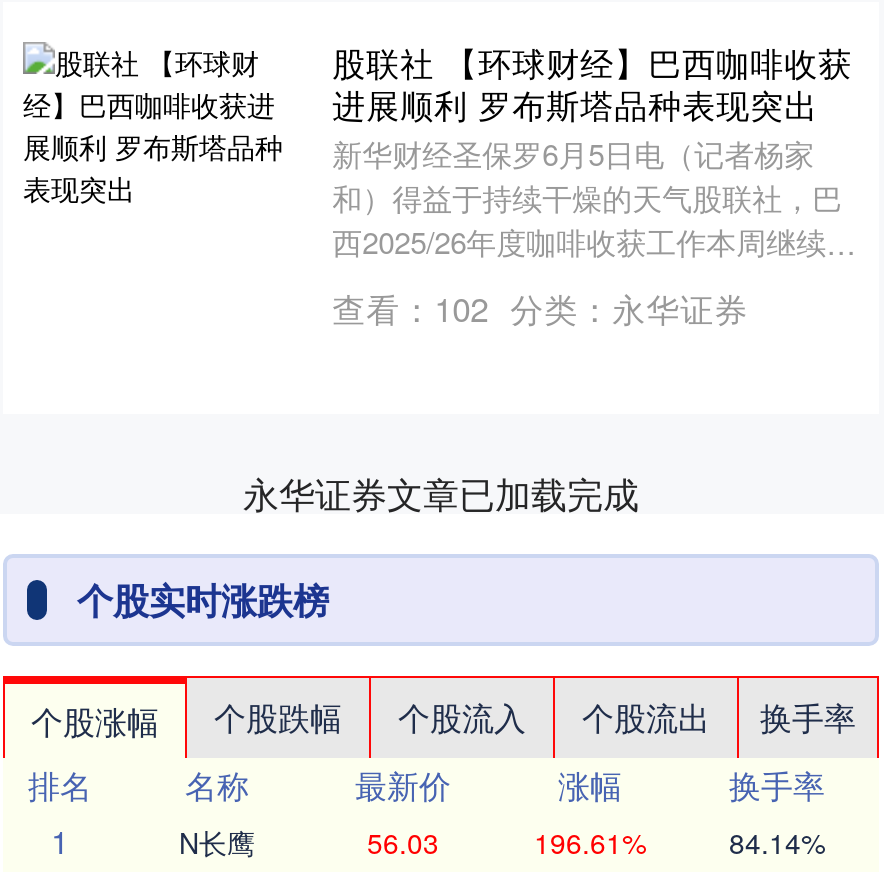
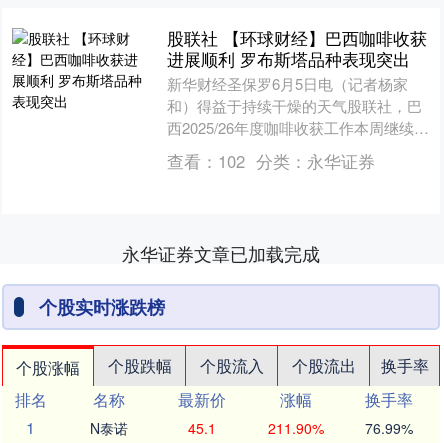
[179,823,255,863] N长鹰 -> [90,418,128,438] N泰诺
[367,823,439,863] 56.03 -> [188,418,216,438] 45.1
[534,823,646,863] 196.61% -> [267,418,323,438] 211.90%
[729,823,825,863] 84.14% -> [365,418,413,438] 76.99%

